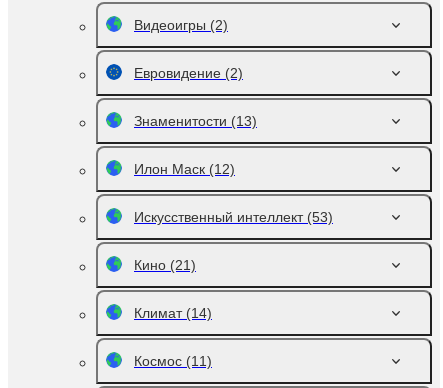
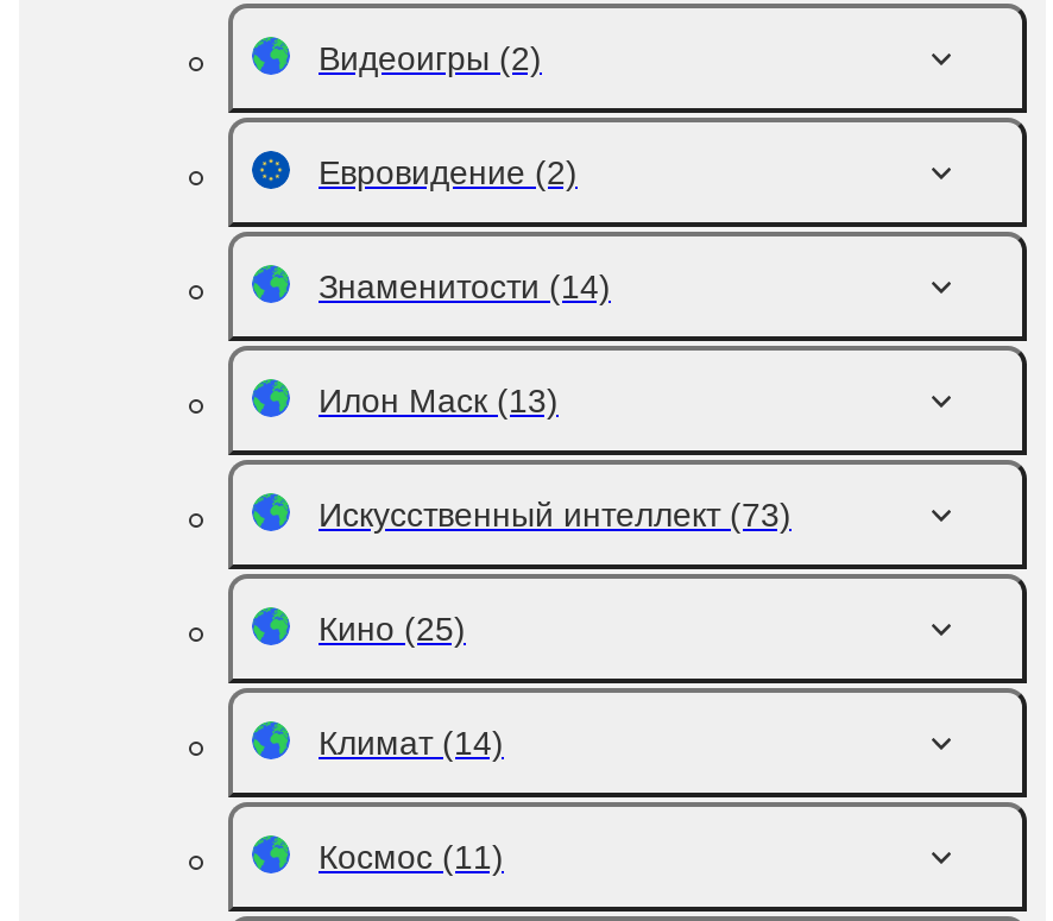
[134,113,257,129] Знаменитости (13) -> [319,267,611,305] Знаменитости (14)
[134,161,235,177] Илон Маск (12) -> [319,381,559,420] Илон Маск (13)
[134,209,333,225] Искусственный интеллект (53) -> [319,496,792,534] Искусственный интеллект (73)
[134,257,196,273] Кино (21) -> [319,610,466,648] Кино (25)

